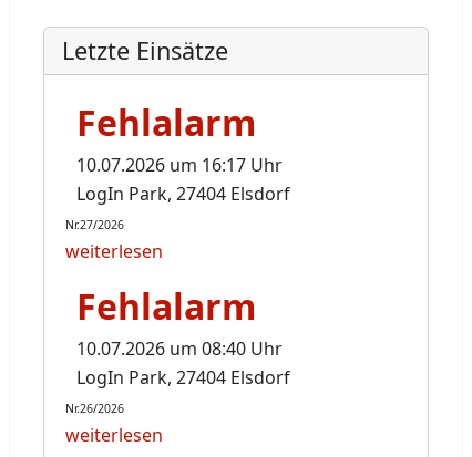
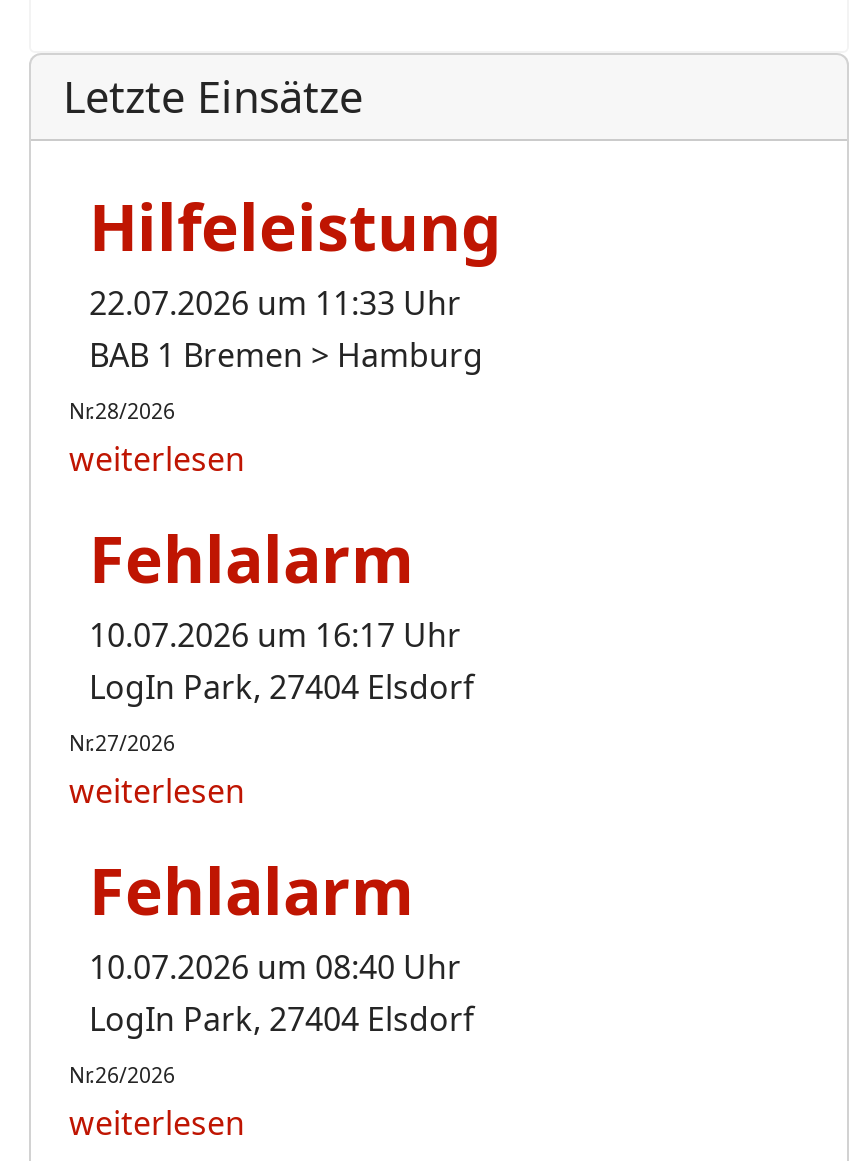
none -> [69,182,501,480] Hilfeleistung | 22.07.2026 um 11:33 Uhr | BAB 1 Bremen > Hamburg | Nr.28/2026 | weiterlesen

